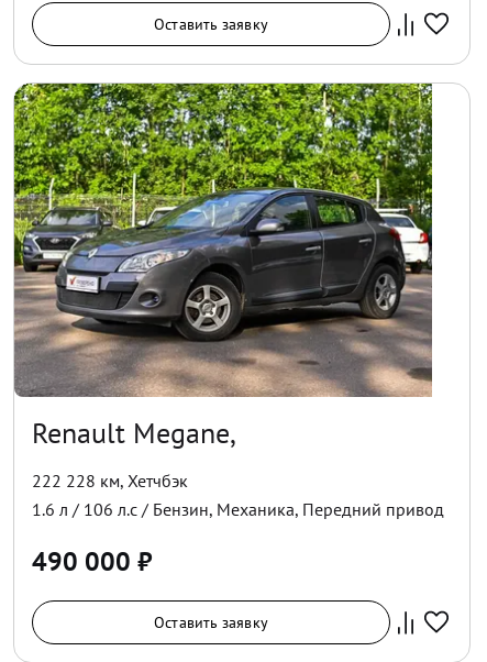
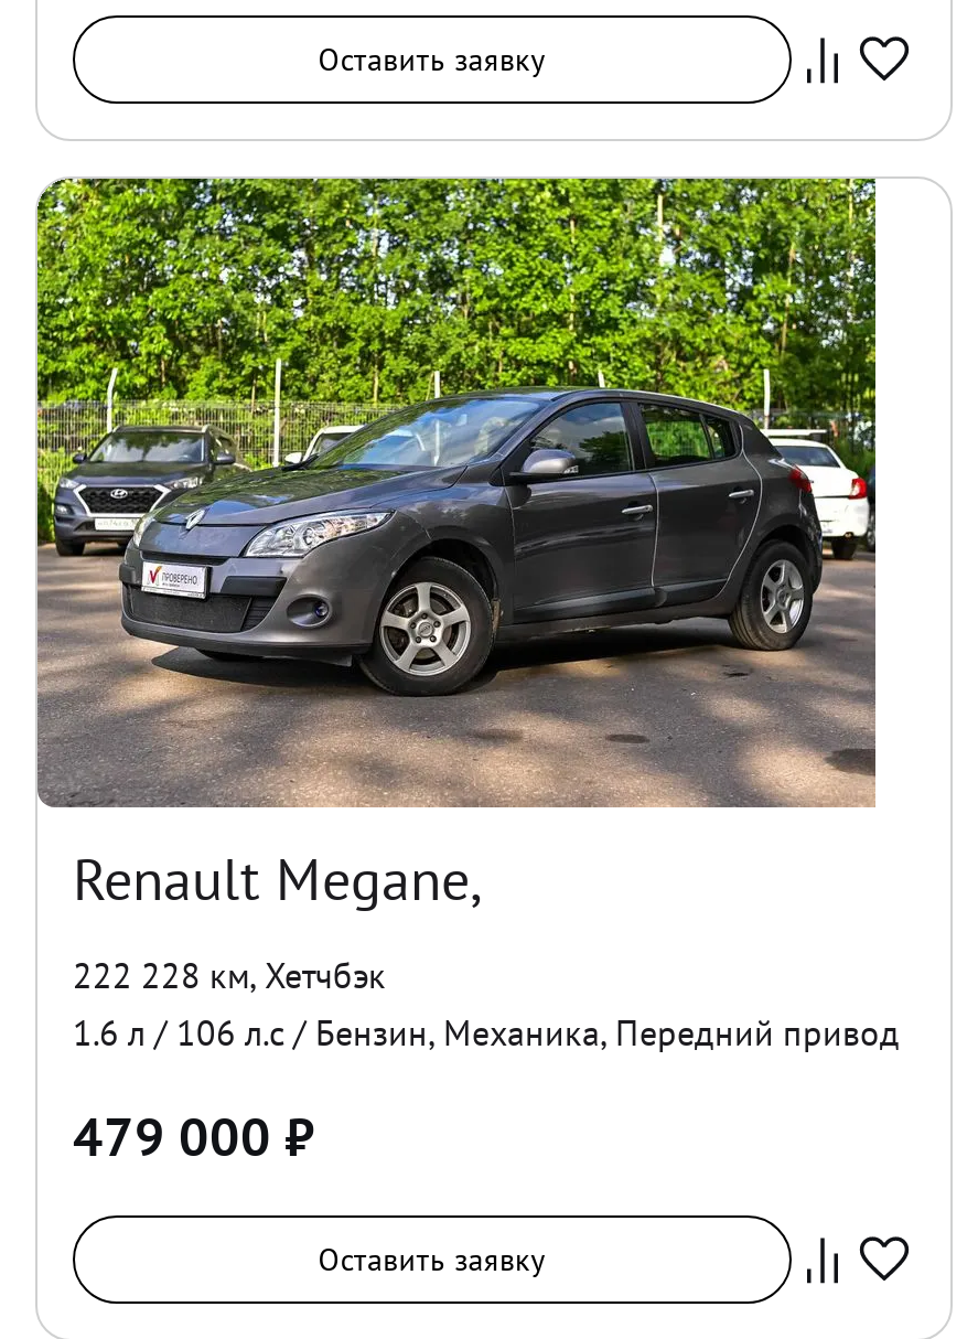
[32,544,153,578] 490 000 ₽ -> [73,1103,315,1171] 479 000 ₽

